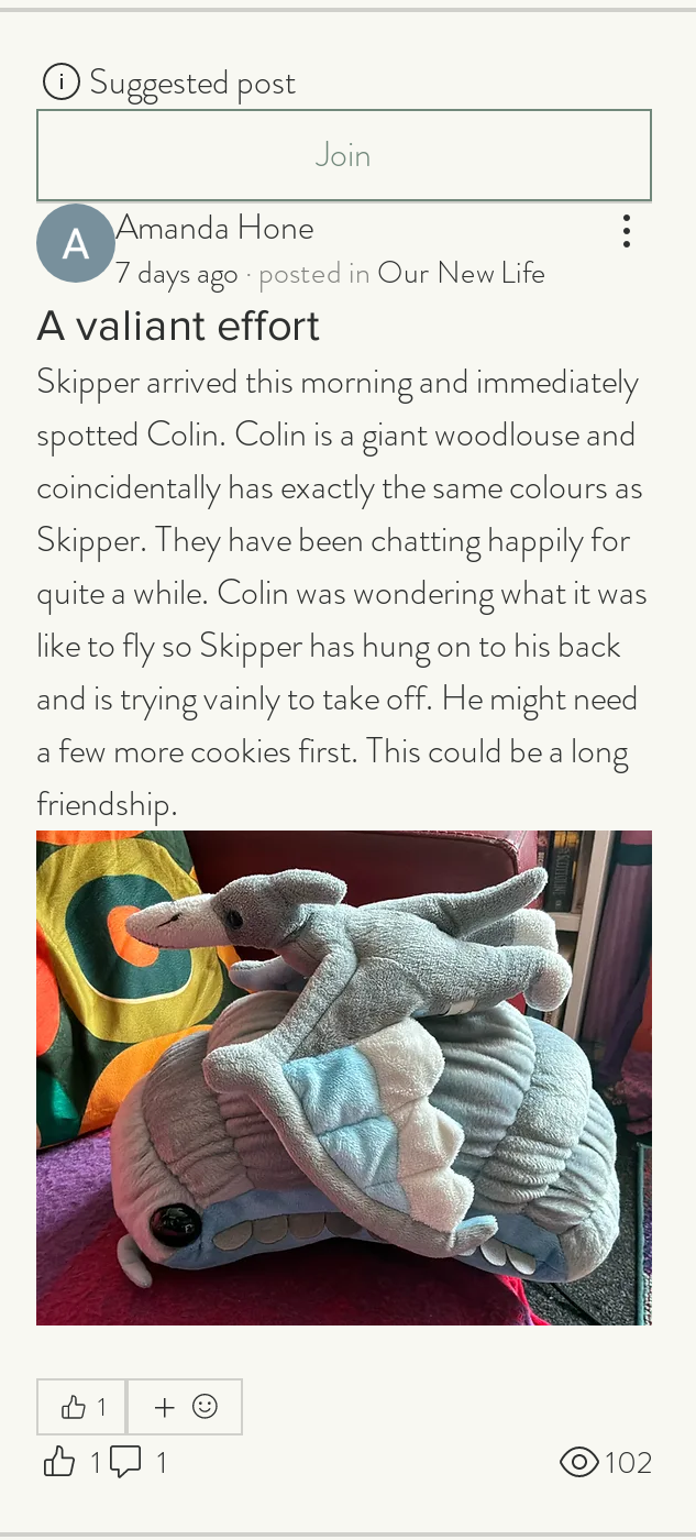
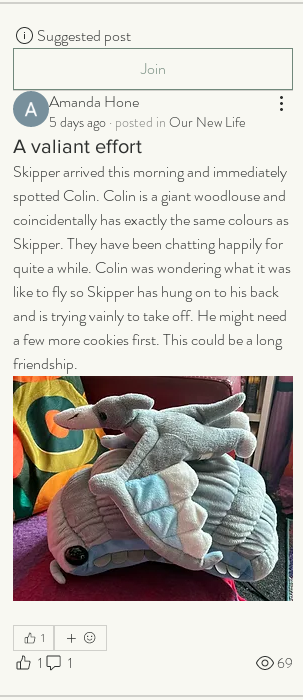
[115,250,546,294] 7 days ago · posted in Our New Life -> [49,112,246,132] 5 days ago · posted in Our New Life
[606,1439,652,1483] 102 -> [277,653,293,673] 69

